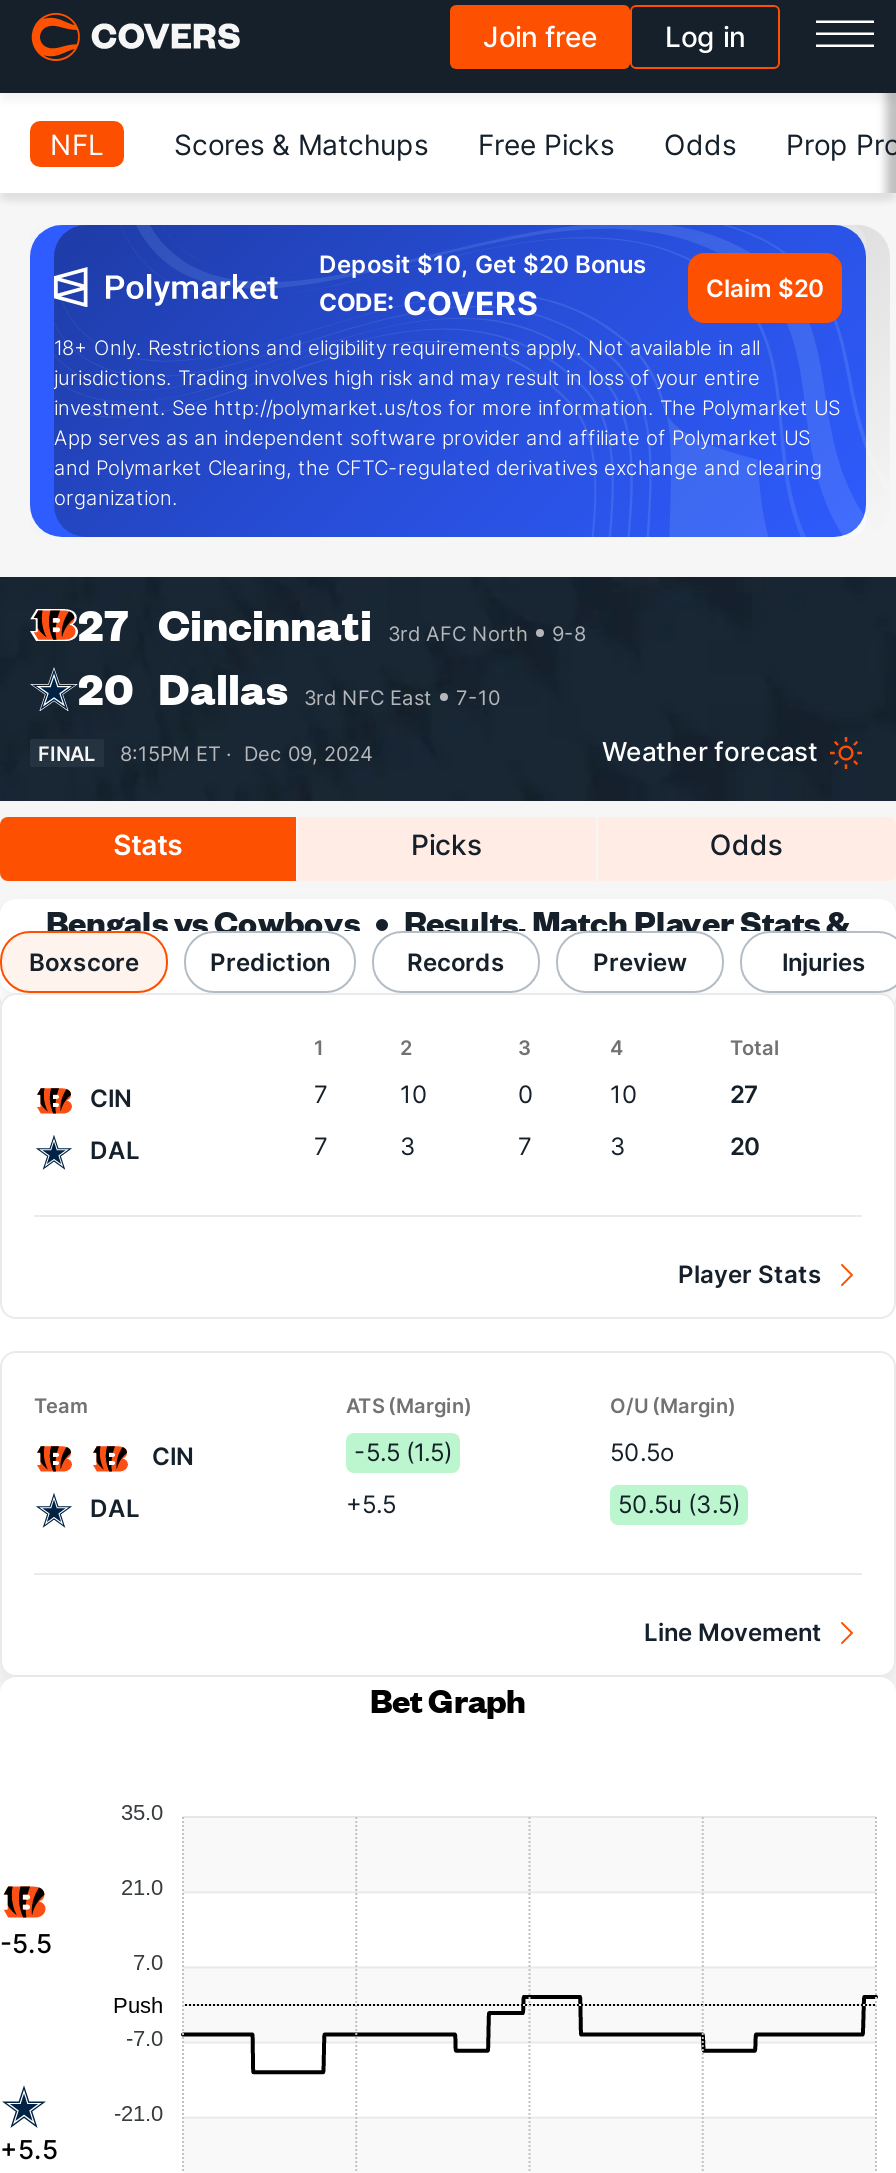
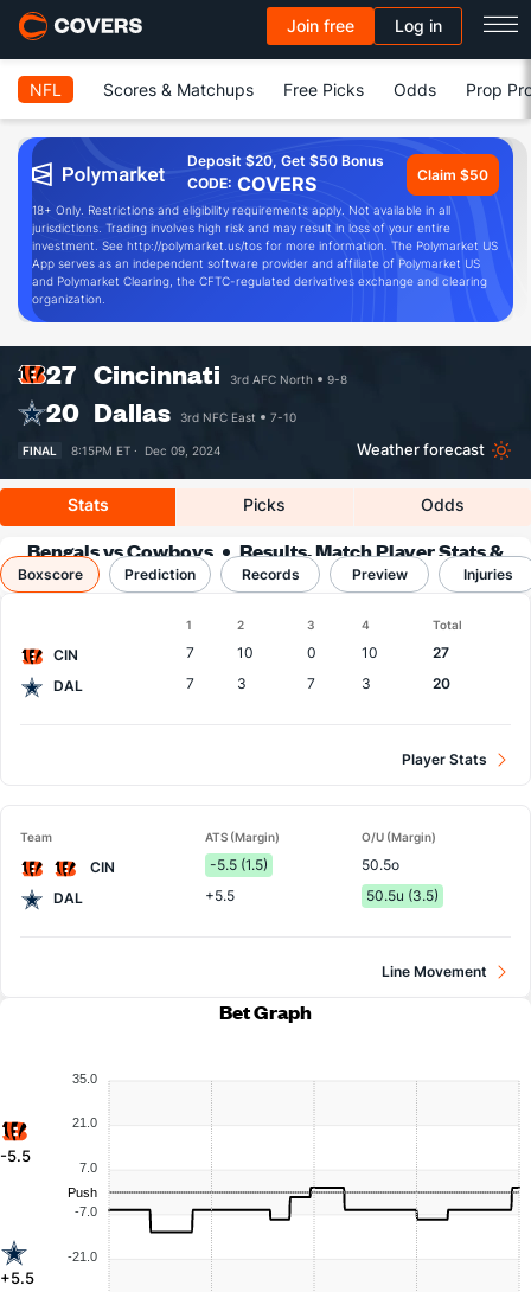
[319,249,647,279] Deposit $10, Get $20 Bonus -> [187,152,384,170] Deposit $20, Get $50 Bonus
[706,272,824,302] Claim $20 -> [417,165,488,183] Claim $50

